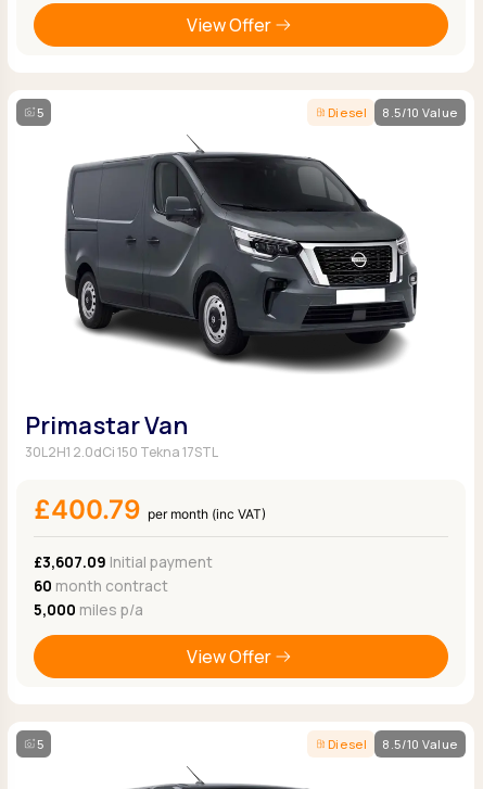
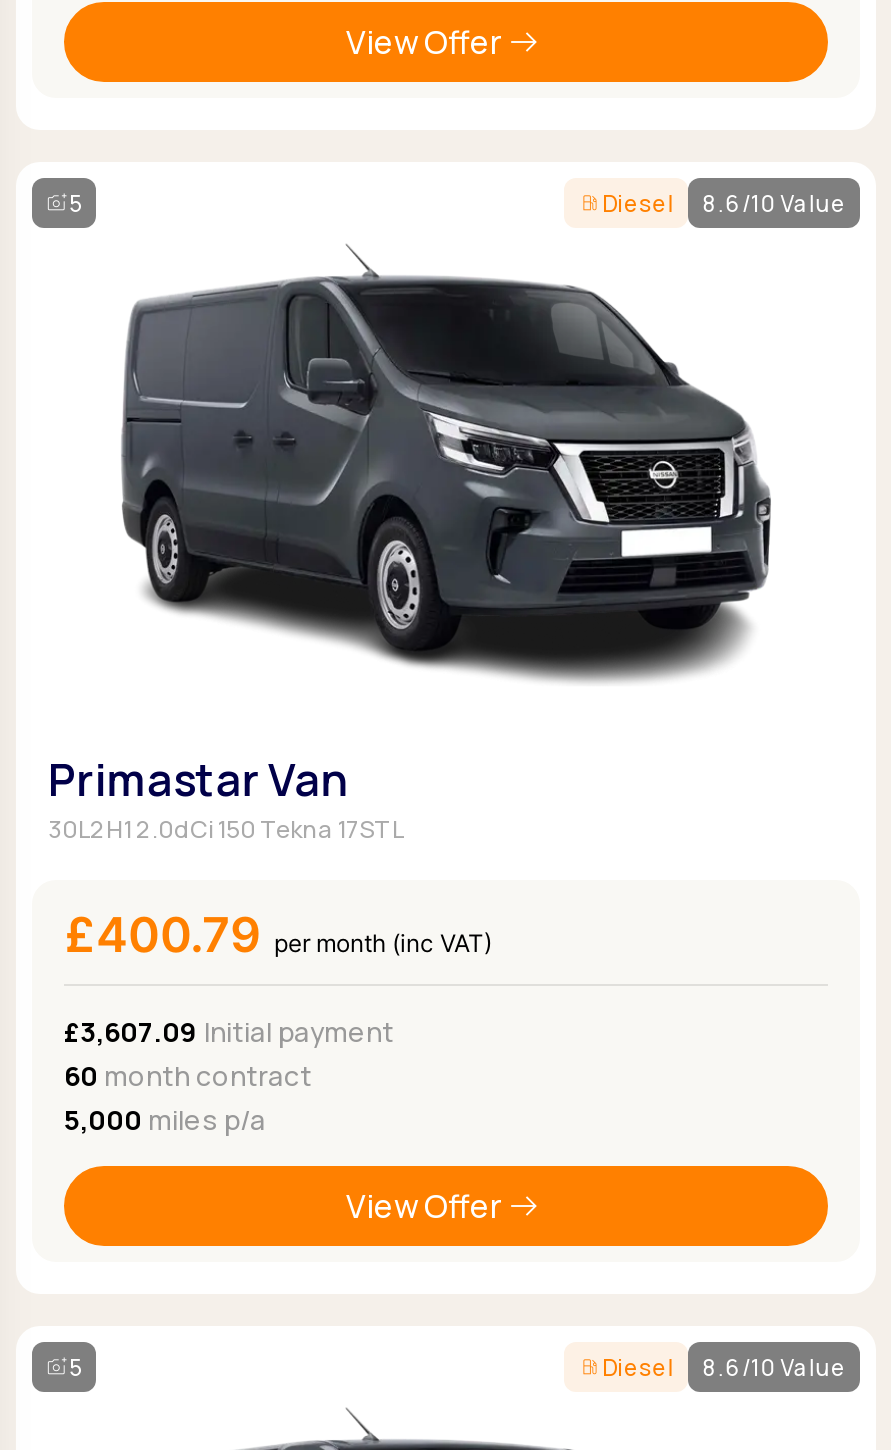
[328,104,458,120] Diesel 8.5/10 Value -> [602,188,846,218] Diesel 8.6/10 Value
[328,736,458,752] Diesel 8.5/10 Value -> [602,1352,846,1382] Diesel 8.6/10 Value

